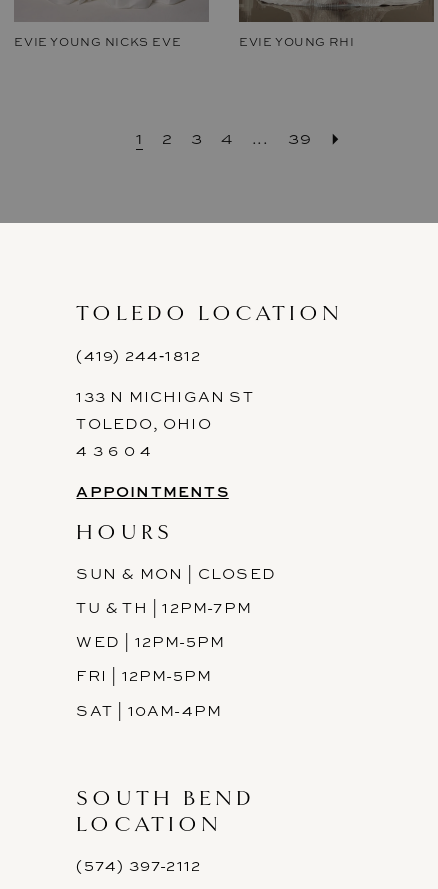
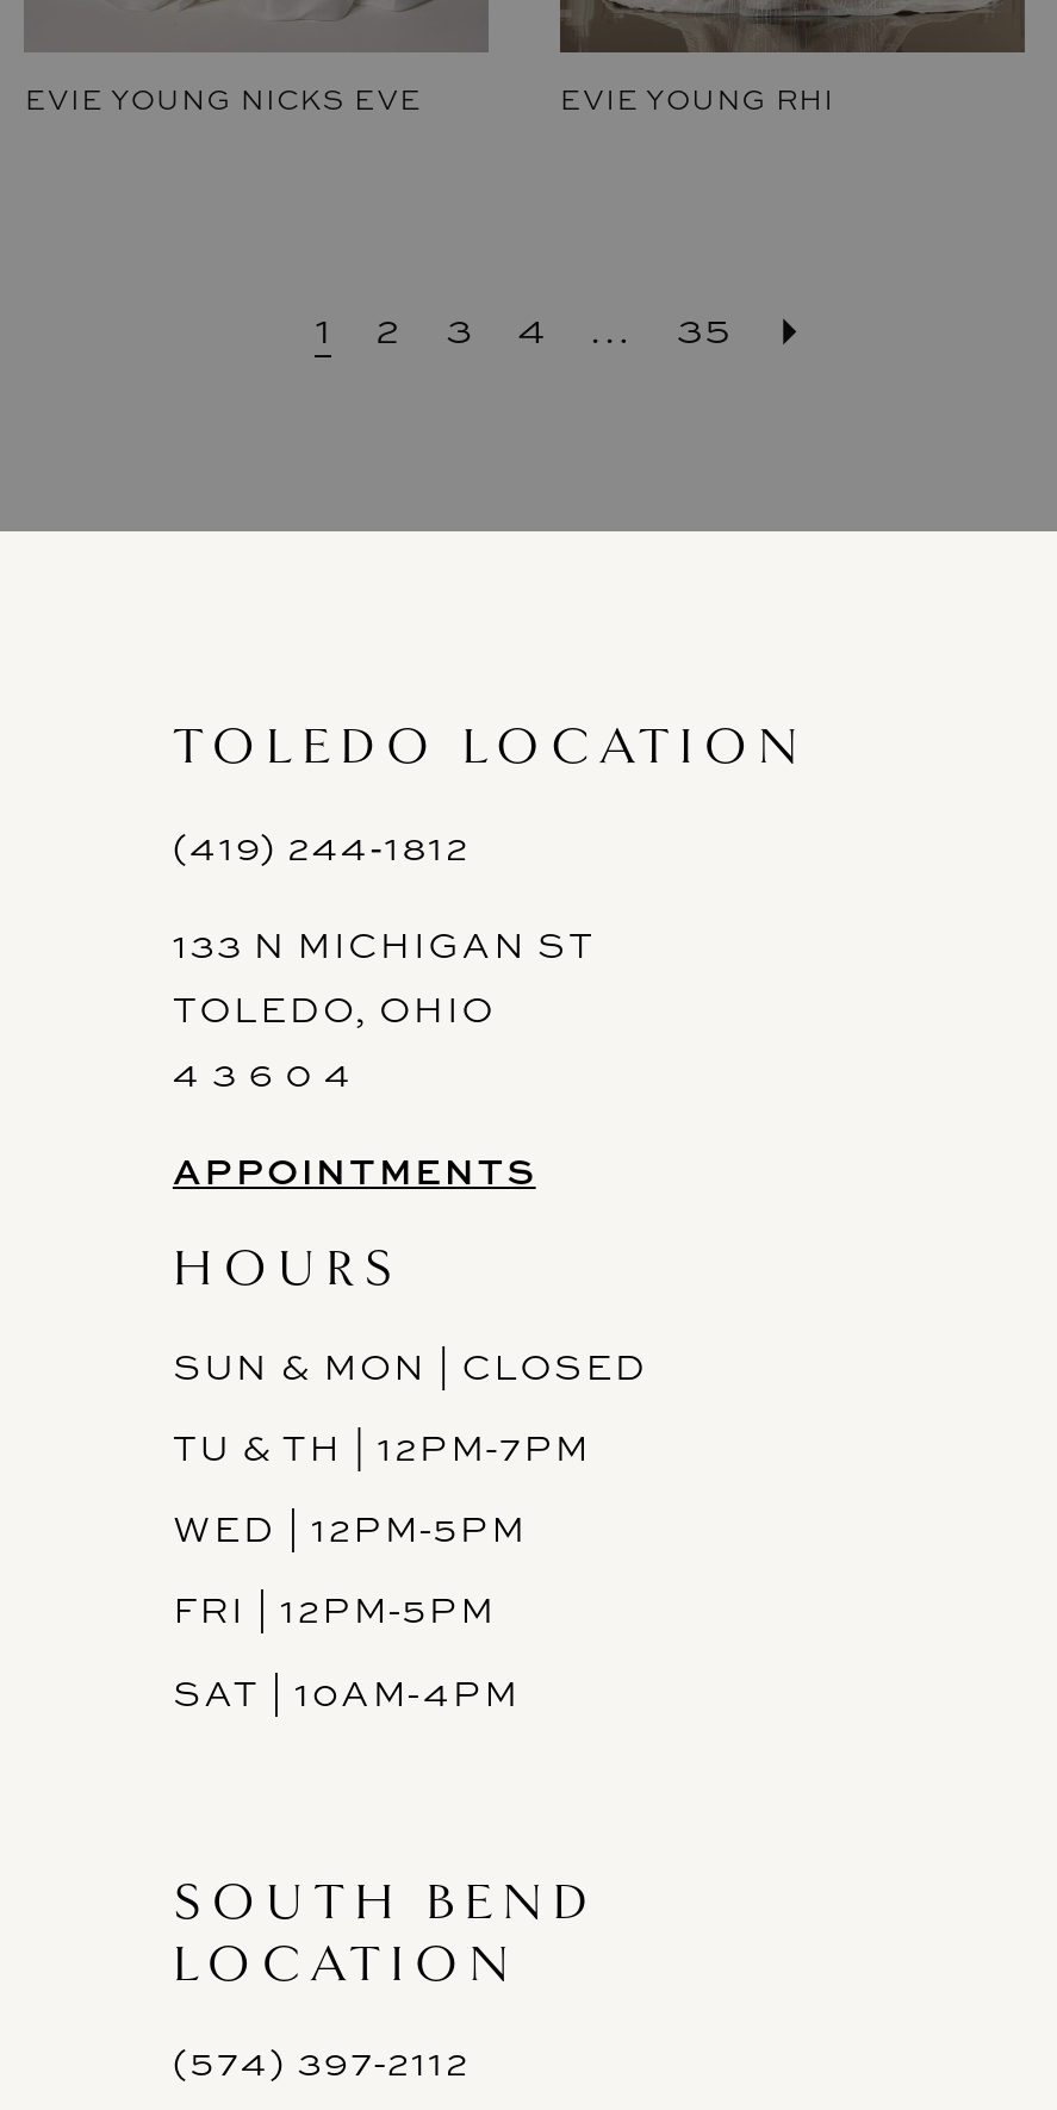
[288,127,312,149] 39 -> [676,302,733,355] 35

